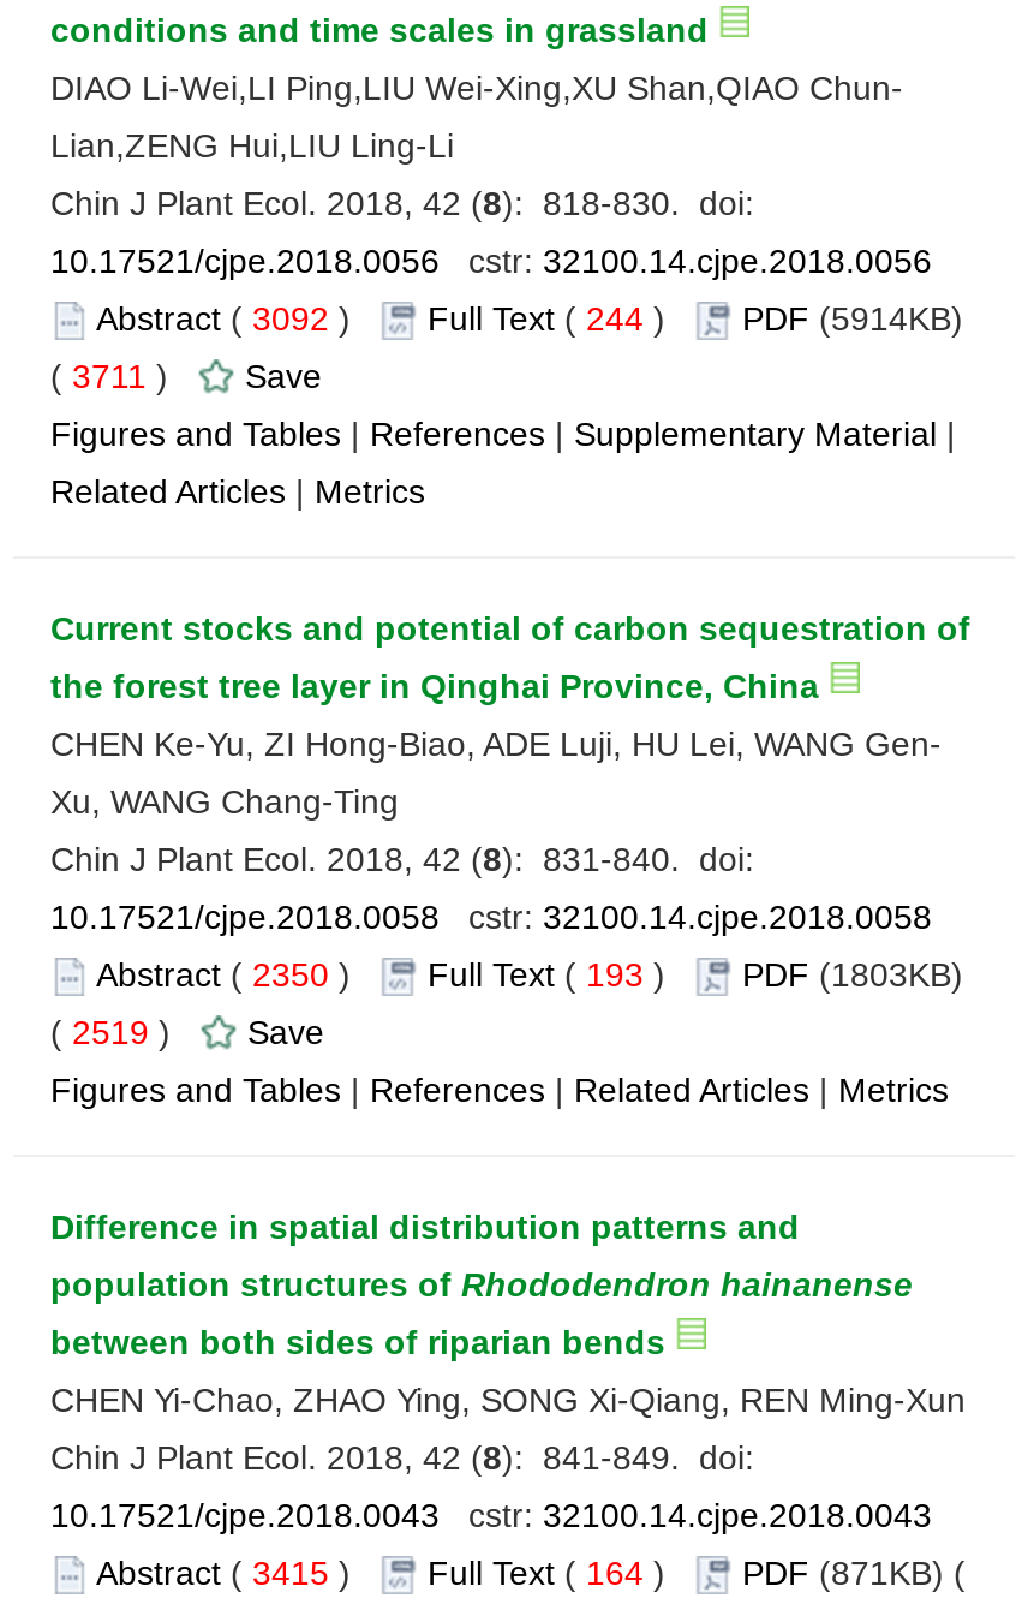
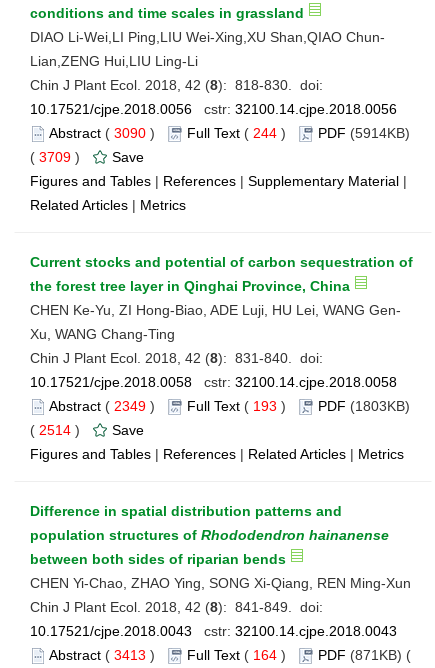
[96,299,963,338] Abstract (3092) Full Text (244) PDF (5914KB) -> [49,125,410,141] Abstract (3090) Full Text (244) PDF (5914KB)
[50,357,322,396] (3711) Save -> [30,149,144,165] (3709) Save
[96,955,963,994] Abstract (2350) Full Text (193) PDF (1803KB) -> [49,398,410,414] Abstract (2349) Full Text (193) PDF (1803KB)
[50,1013,324,1052] (2519) Save -> [30,422,144,438] (2514) Save
[96,1554,966,1592] Abstract (3415) Full Text (164) PDF (871KB) ( -> [49,647,411,663] Abstract (3413) Full Text (164) PDF (871KB) (

